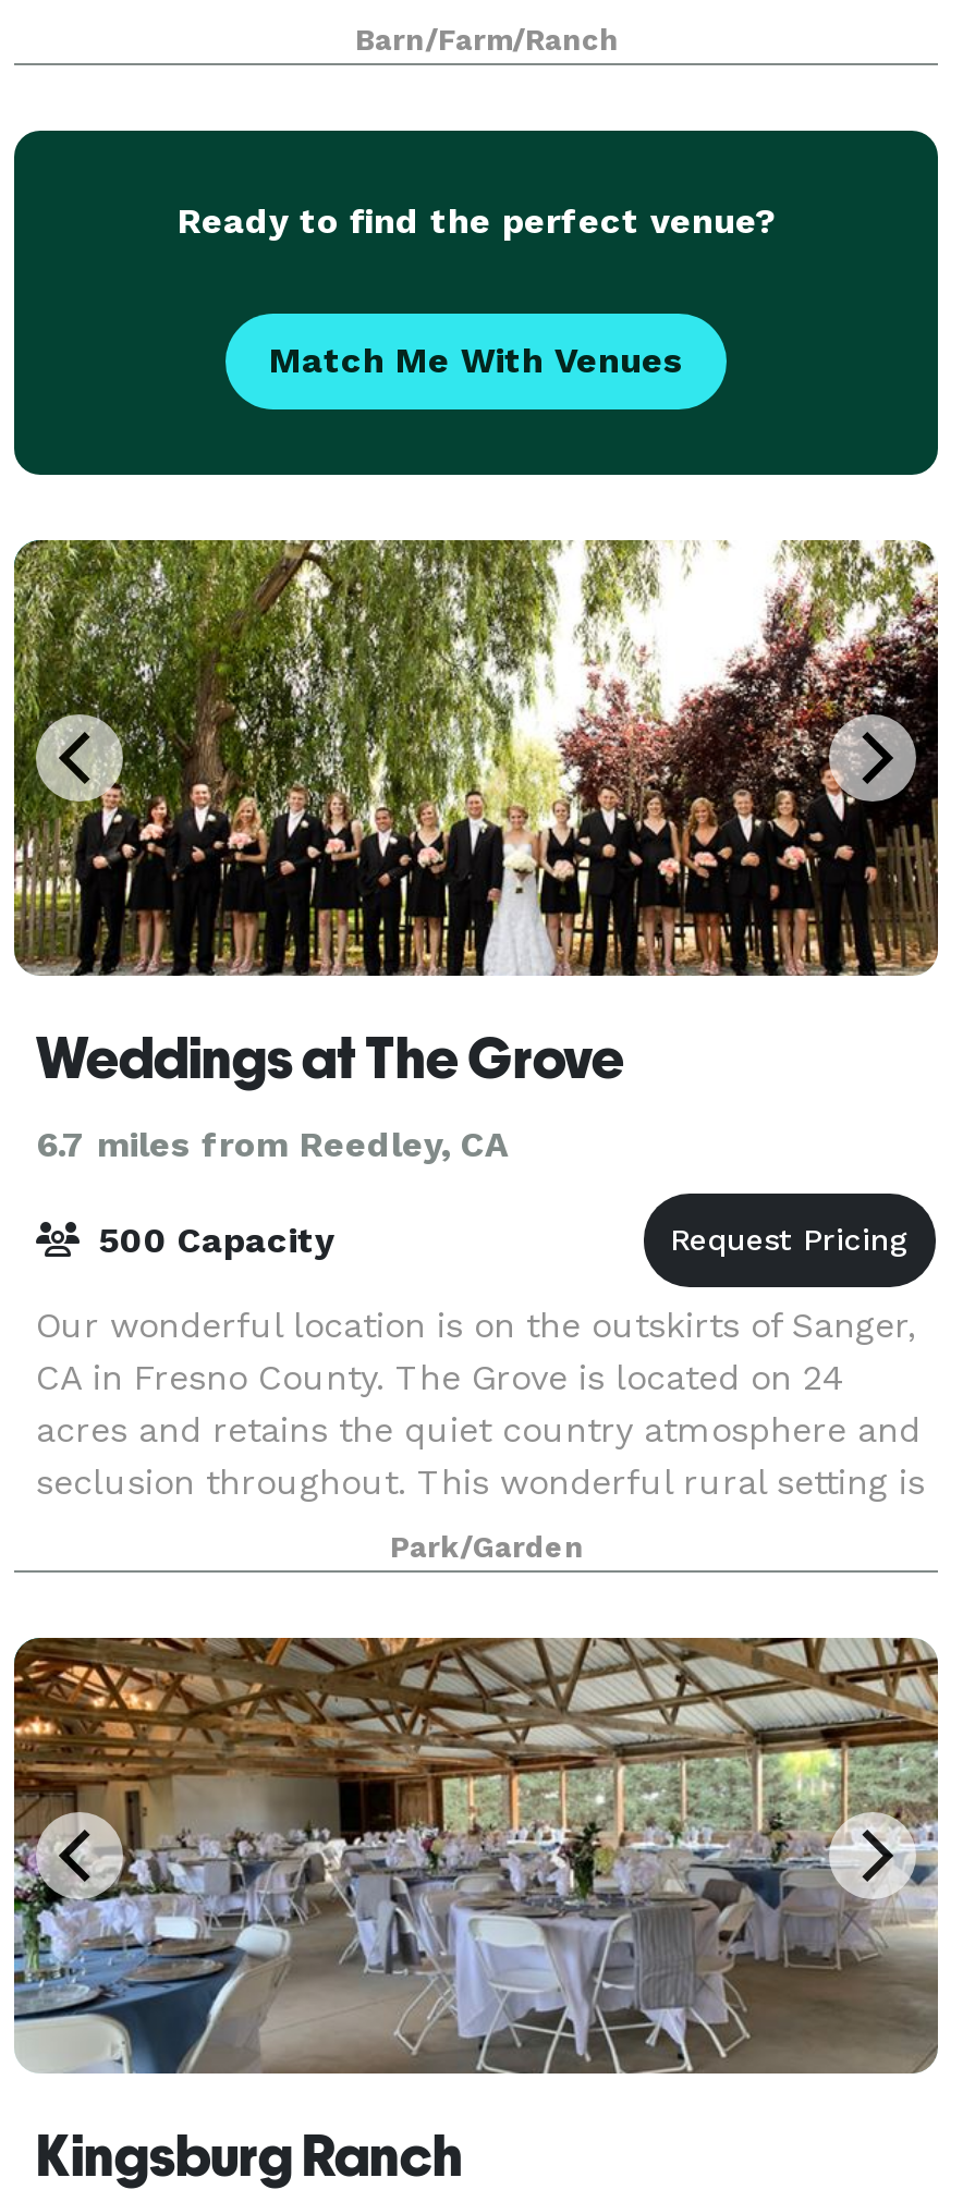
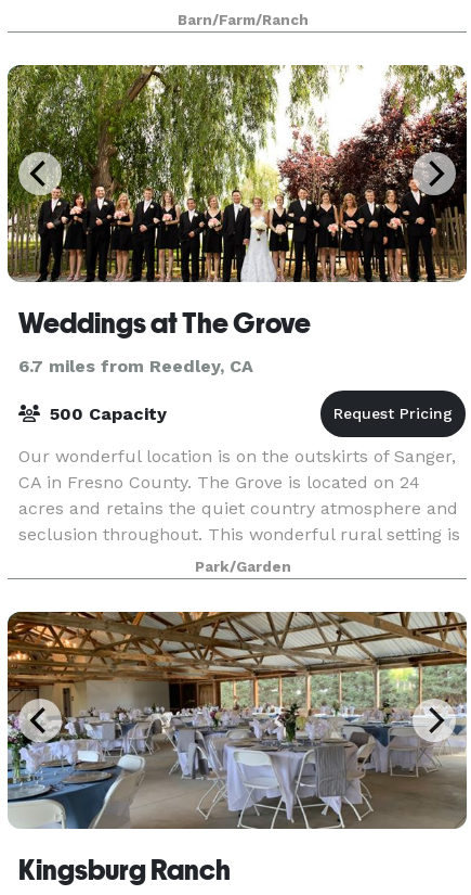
[12,129,940,475] [image] | Ready to find the perfect venue? | Match Me With Venues -> none

